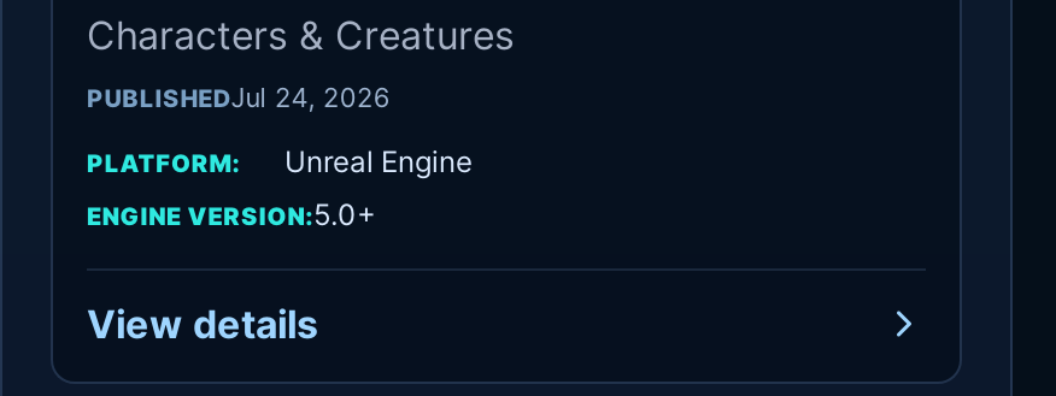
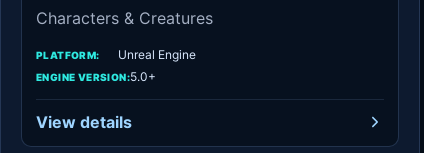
[87,81,390,114] PUBLISHEDJul 24, 2026 -> none

